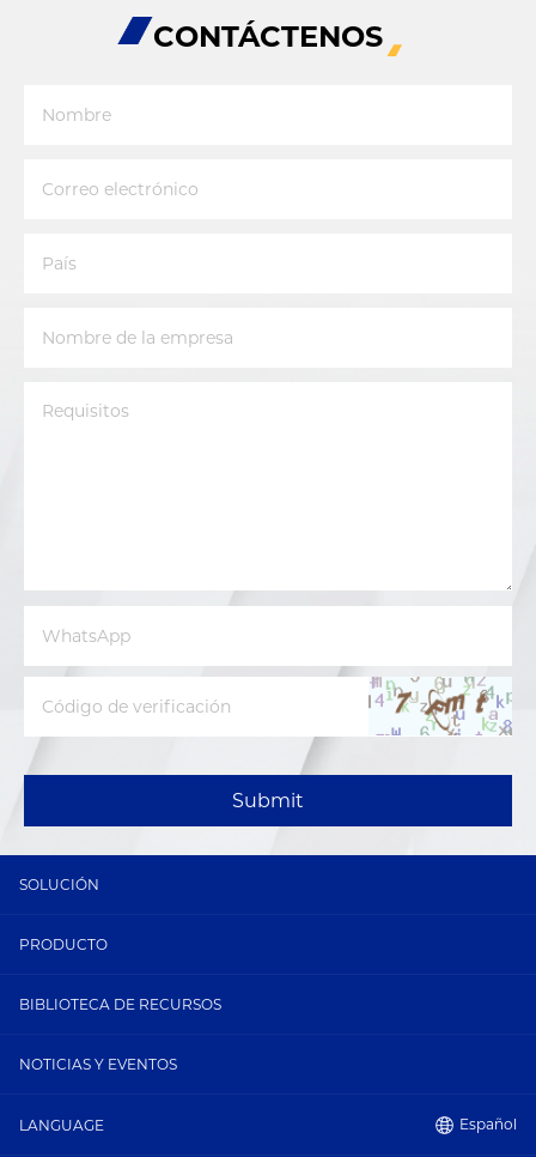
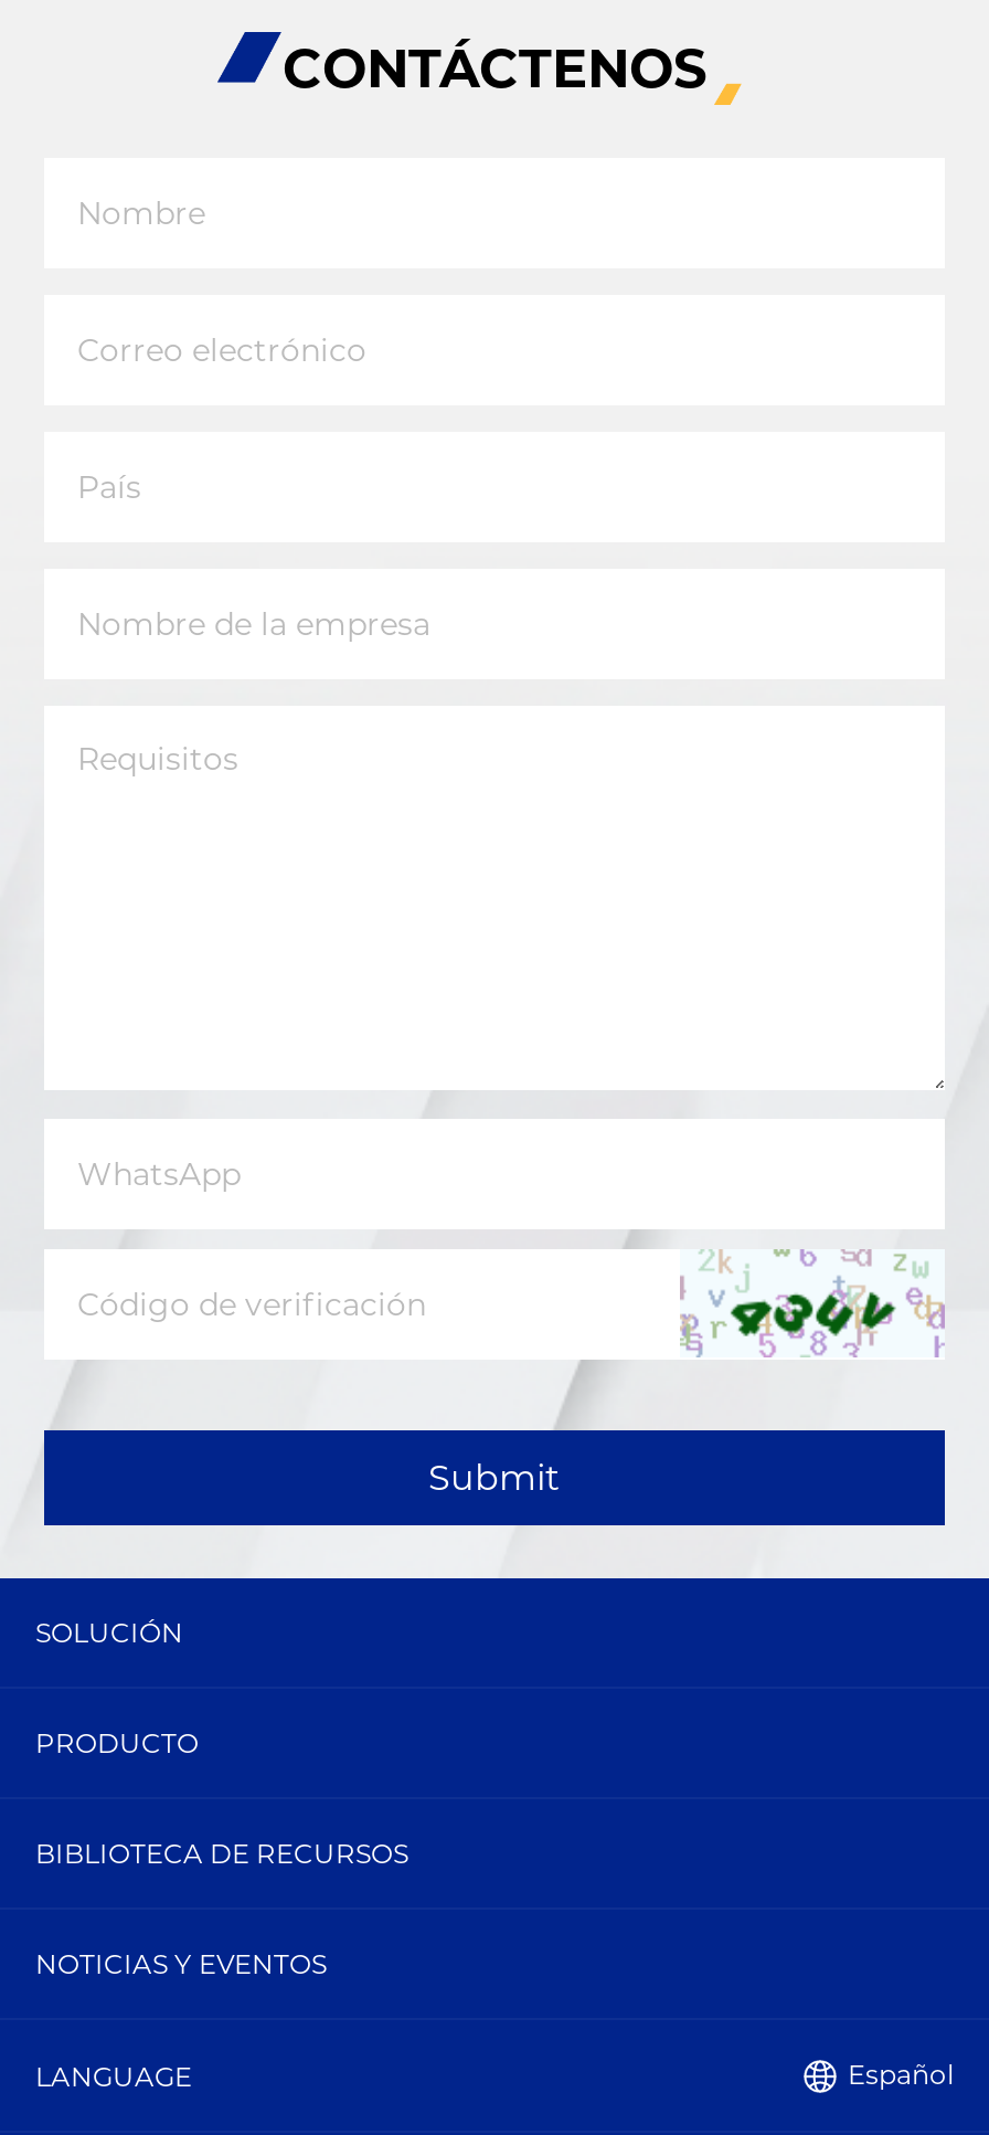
[368,677,512,735] [image] -> [680,1249,945,1357] [image]

